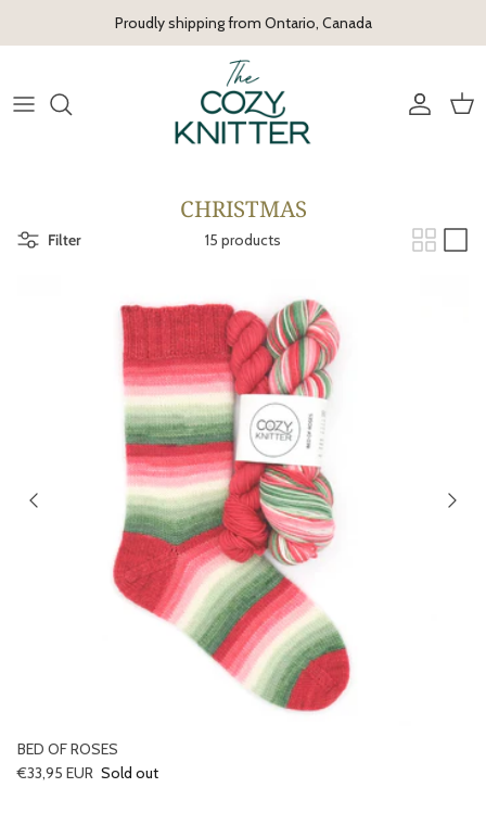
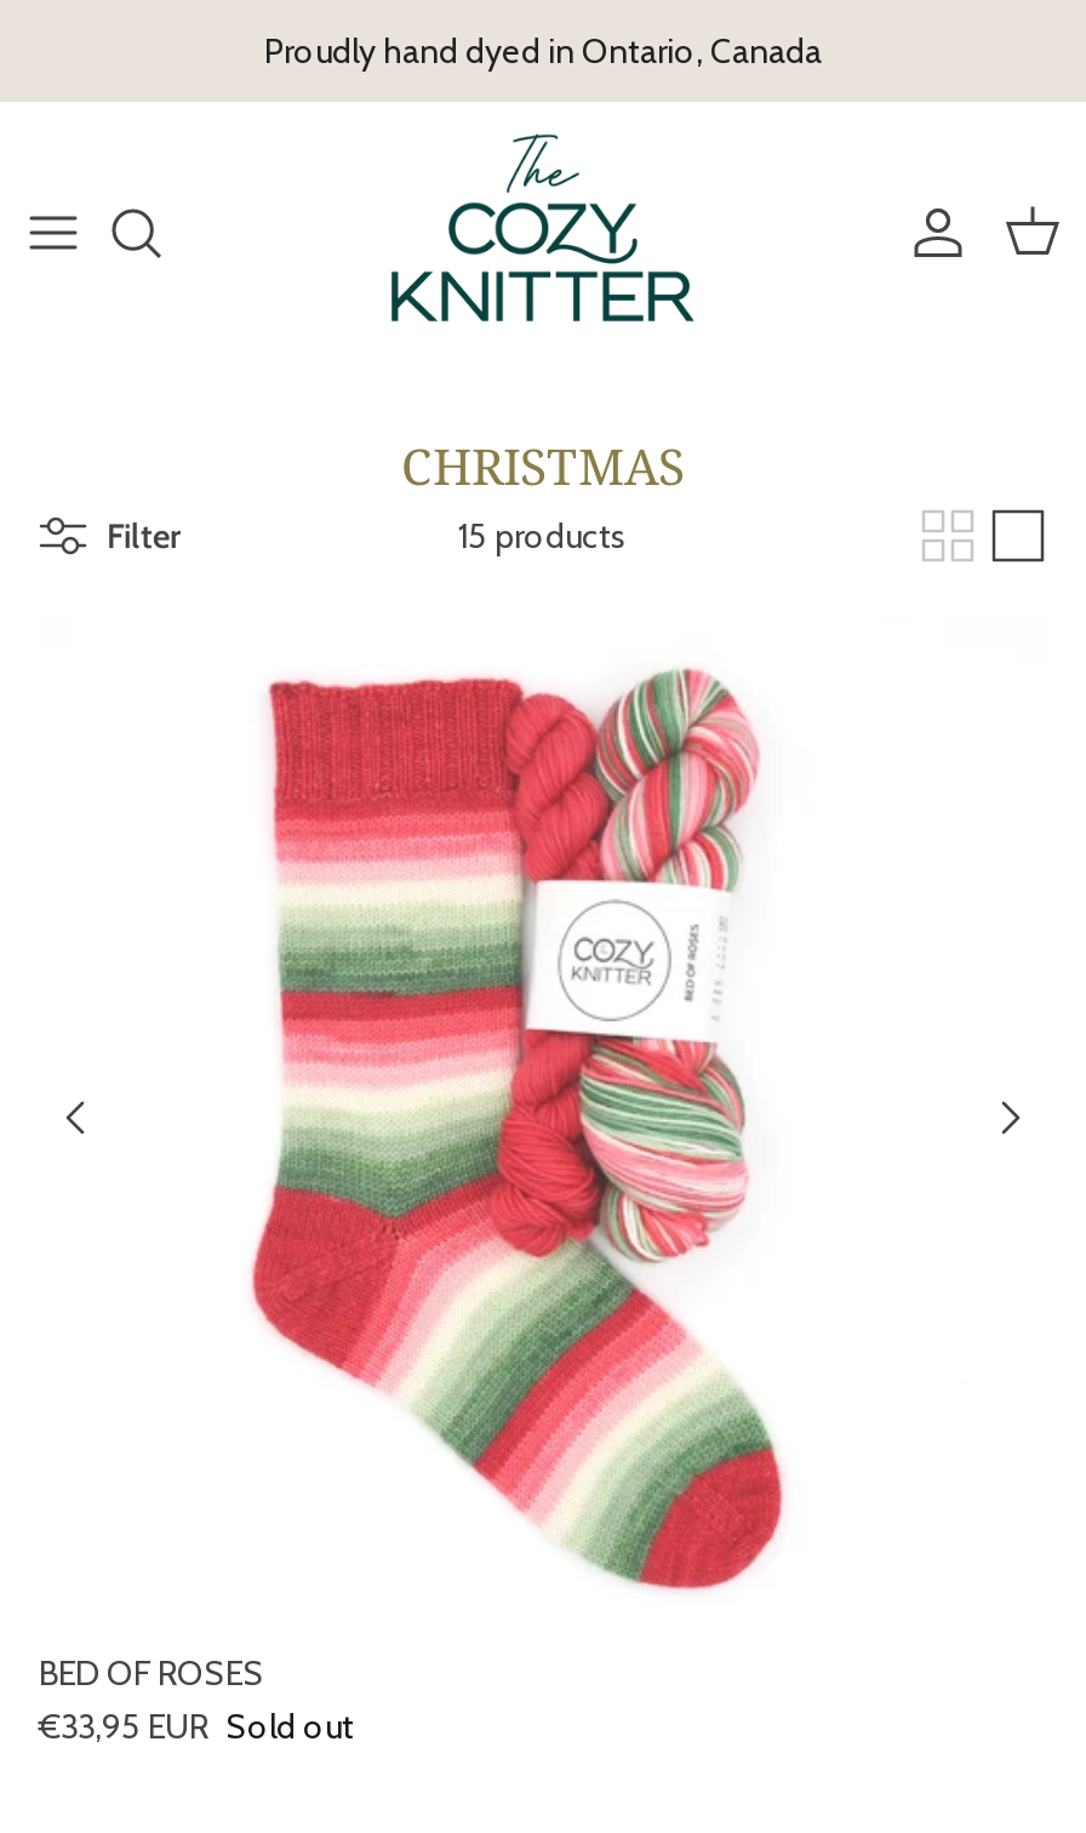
[114,13,372,33] Proudly shipping from Ontario, Canada -> [264,29,822,73] Proudly hand dyed in Ontario, Canada

